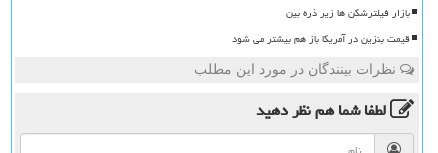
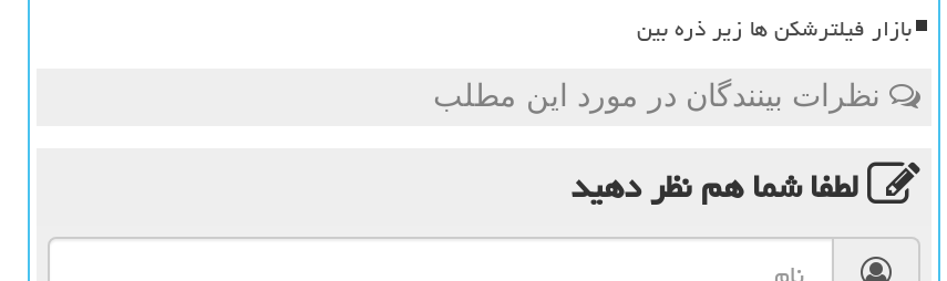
[232,29,410,49] قیمت بنزین در آمریکا باز هم بیشتر می شود -> none

